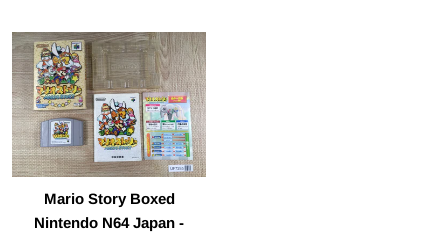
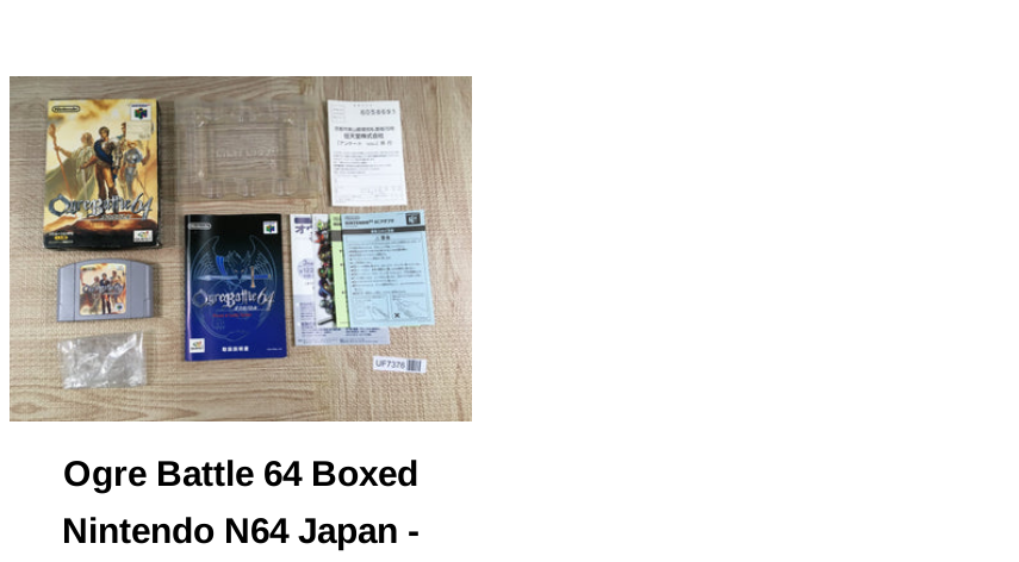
[13,33,205,207] [image] | Mario Story Boxed -> [43,98,439,493] [image] | Ogre Battle 64 Boxed

